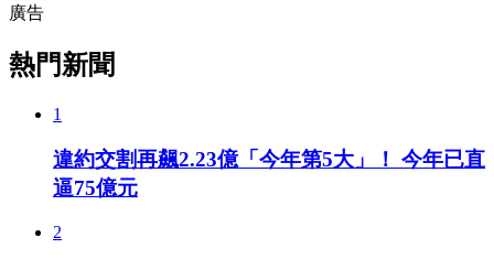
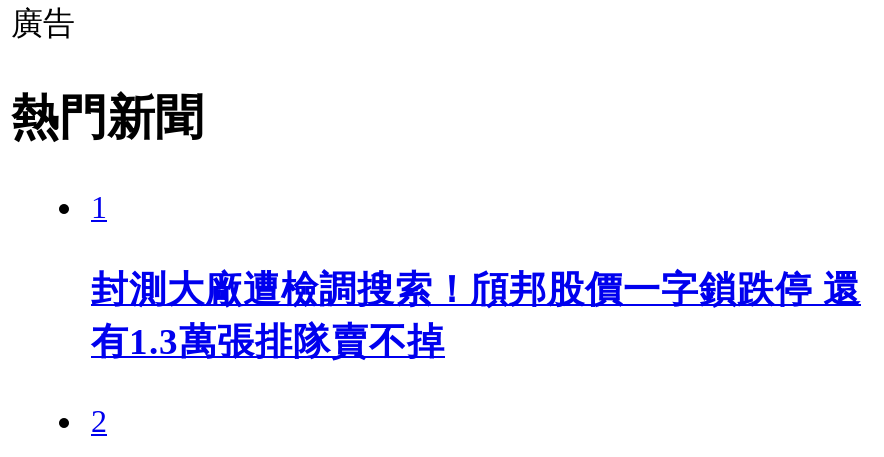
[53,147,485,199] 違約交割再飆2.23億「今年第5大」！ 今年已直 | 逼75億元 -> [91,267,861,361] 封測大廠遭檢調搜索！頎邦股價一字鎖跌停 還 | 有1.3萬張排隊賣不掉

